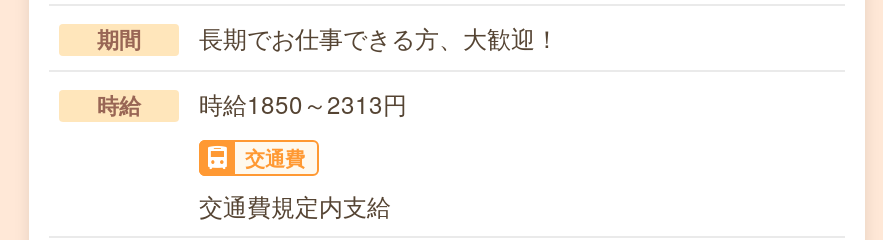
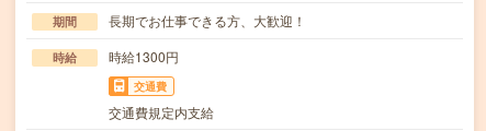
[97,86,407,120] 時給 時給1850～2313円 -> [53,47,179,65] 時給 時給1300円

